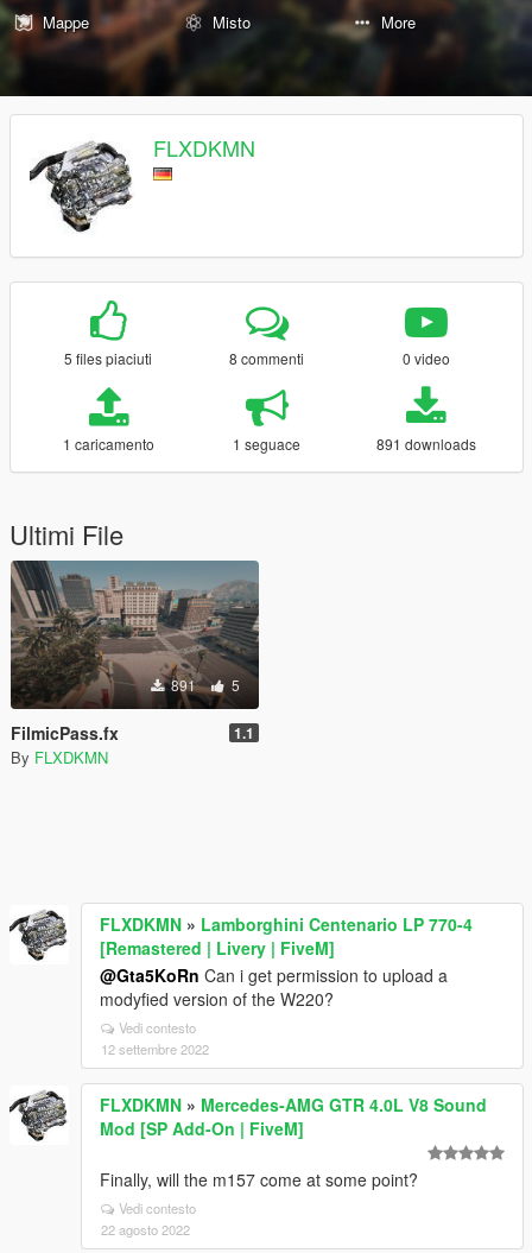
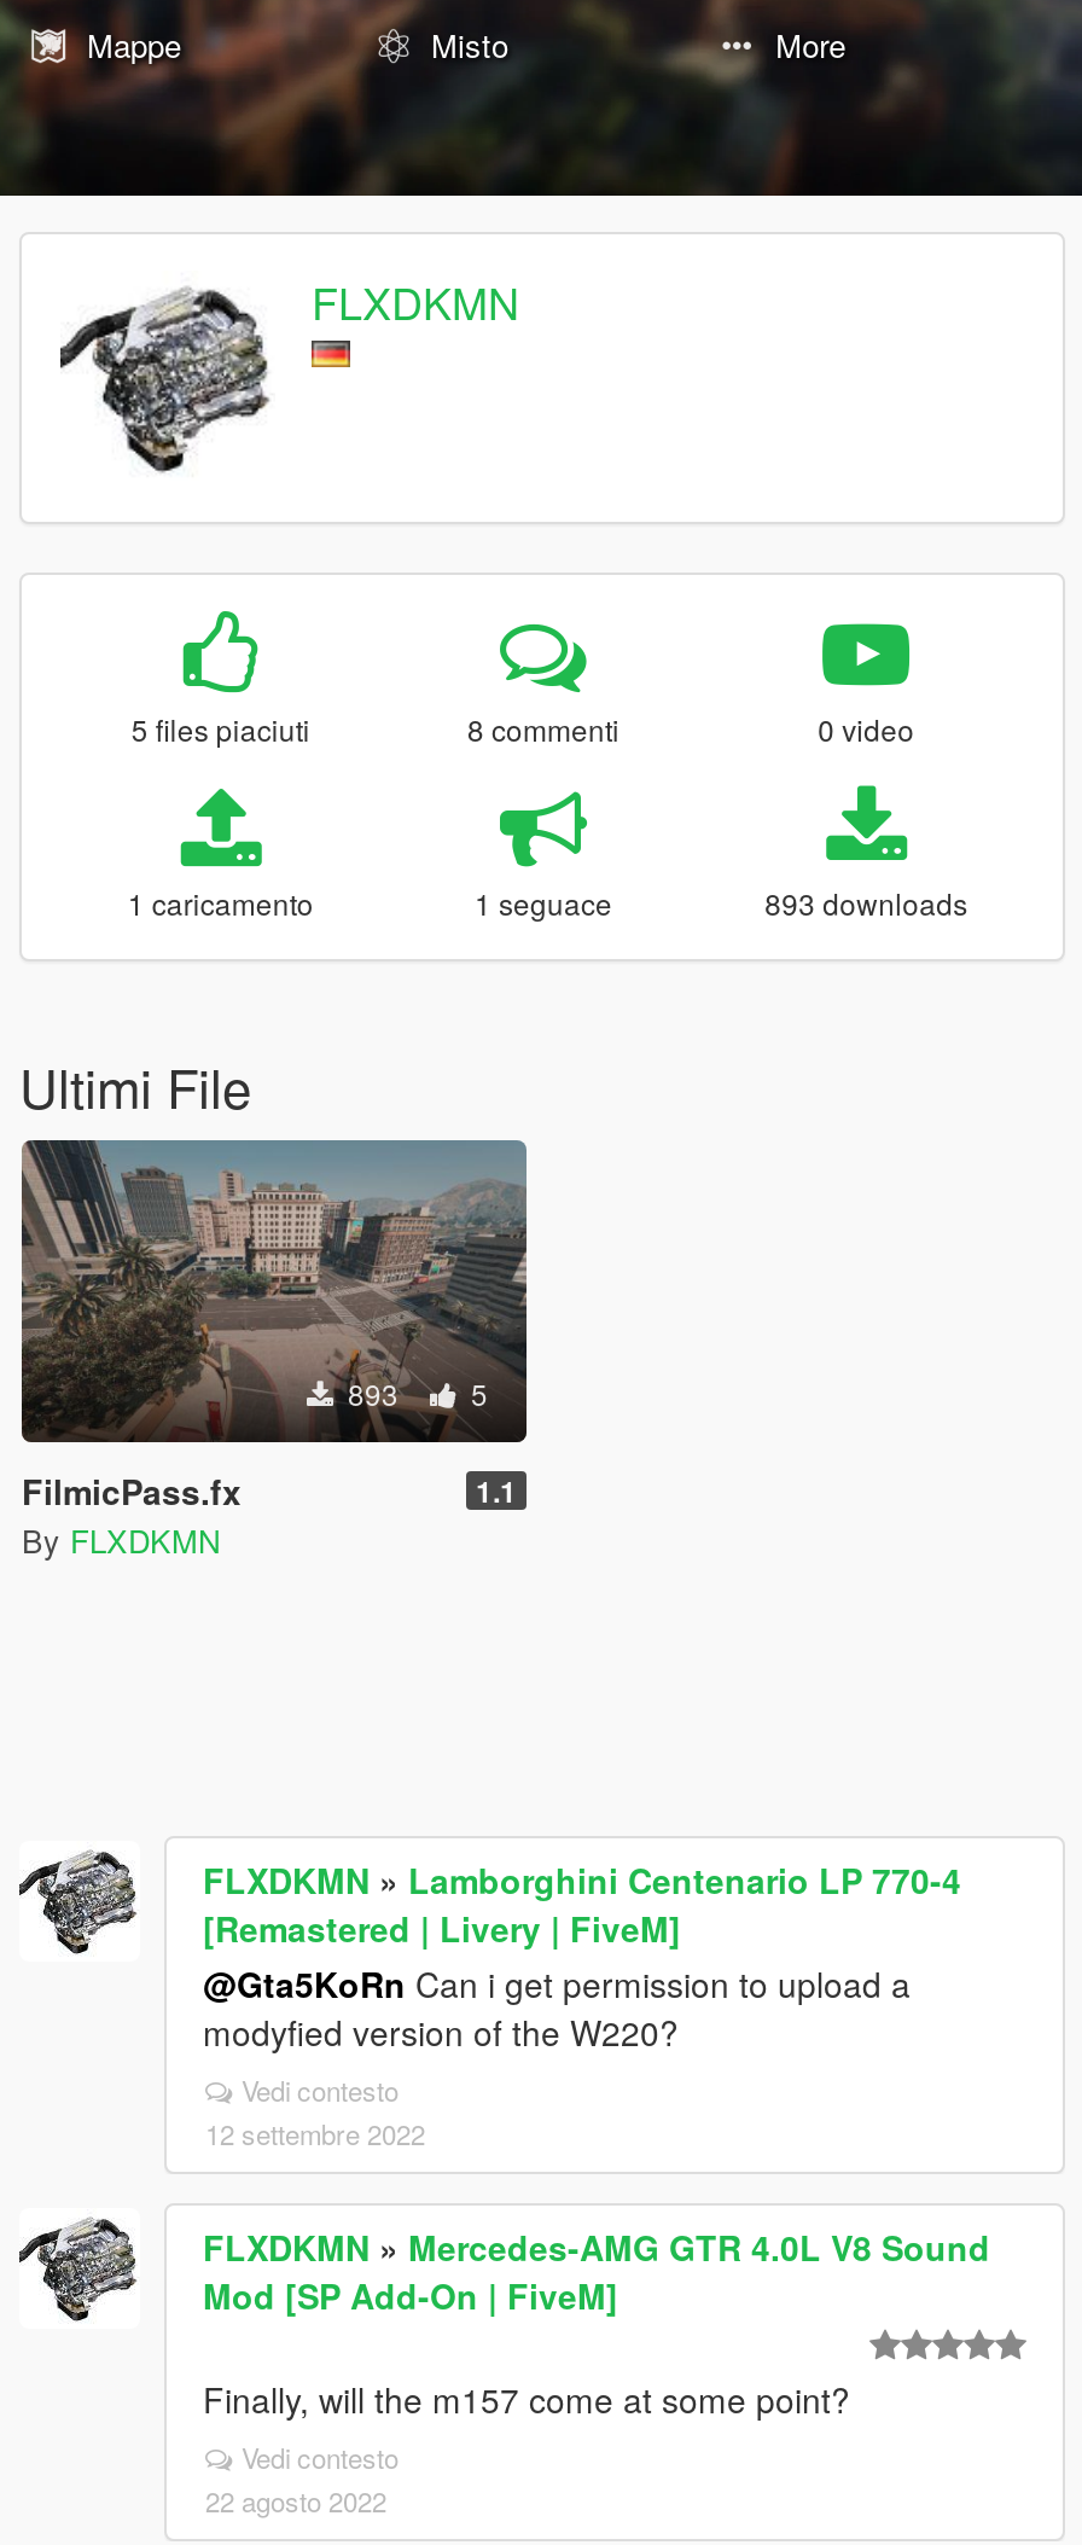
[376,434,476,454] 891 downloads -> [765,882,968,923] 893 downloads
[167,675,240,695] 891 5 -> [341,1372,488,1413] 893 5

